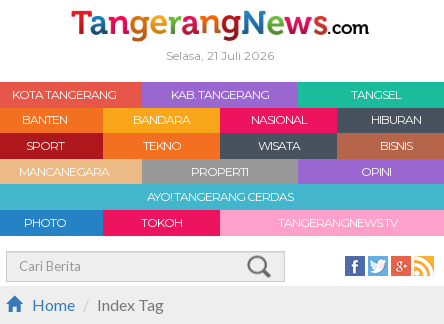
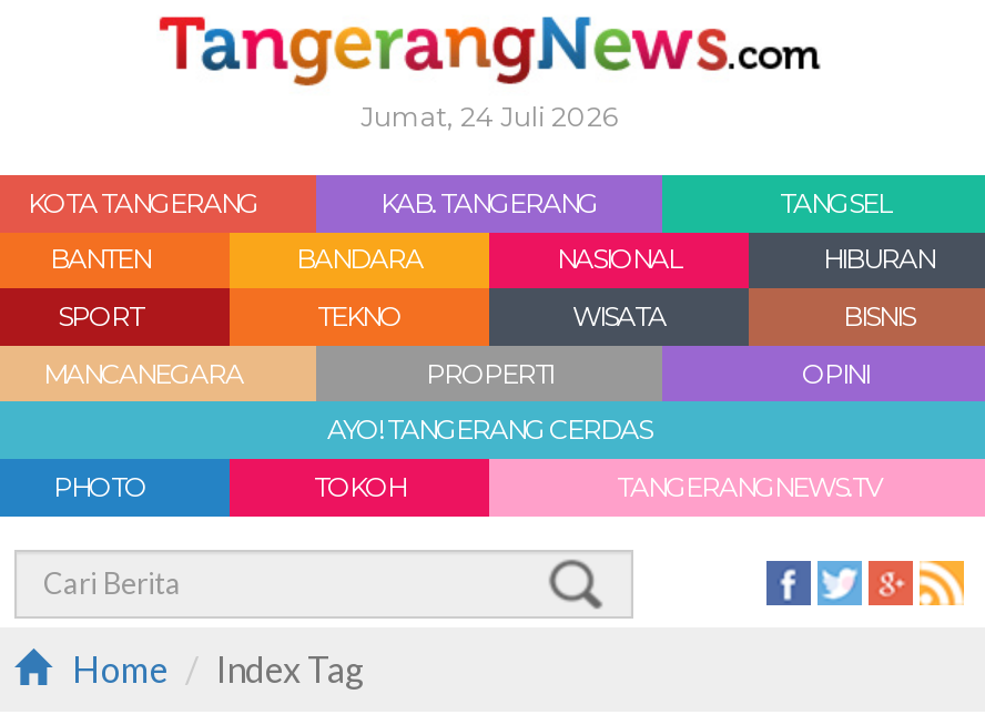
[166,48,274,63] Selasa, 21 Juli 2026 -> [361,100,618,133] Jumat, 24 Juli 2026

